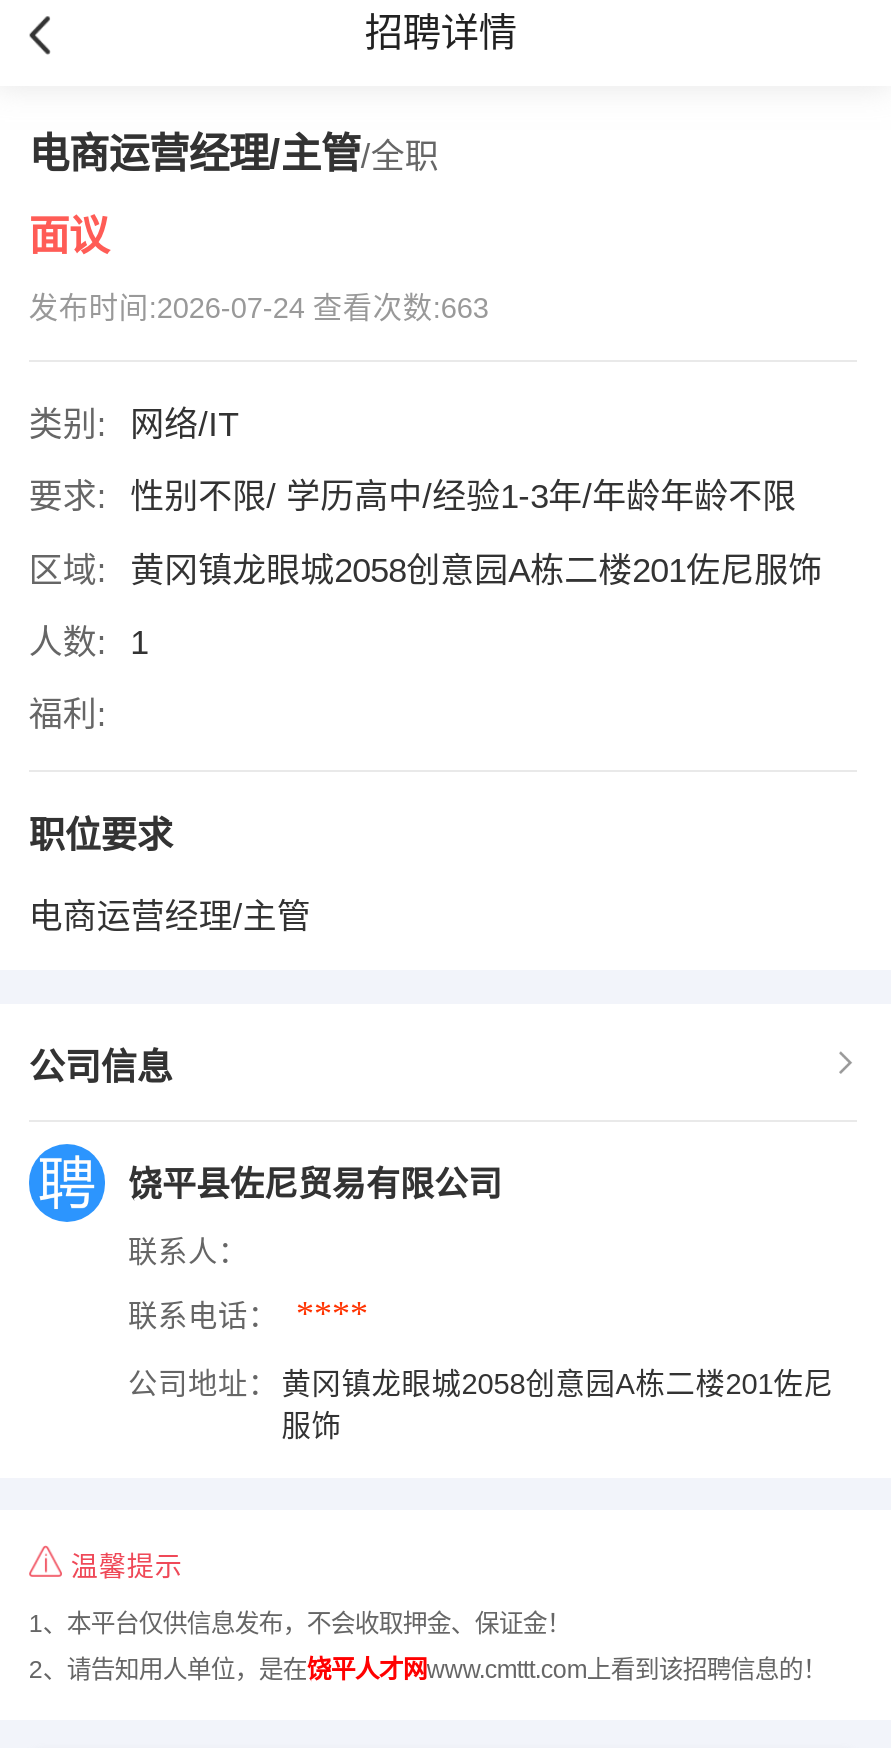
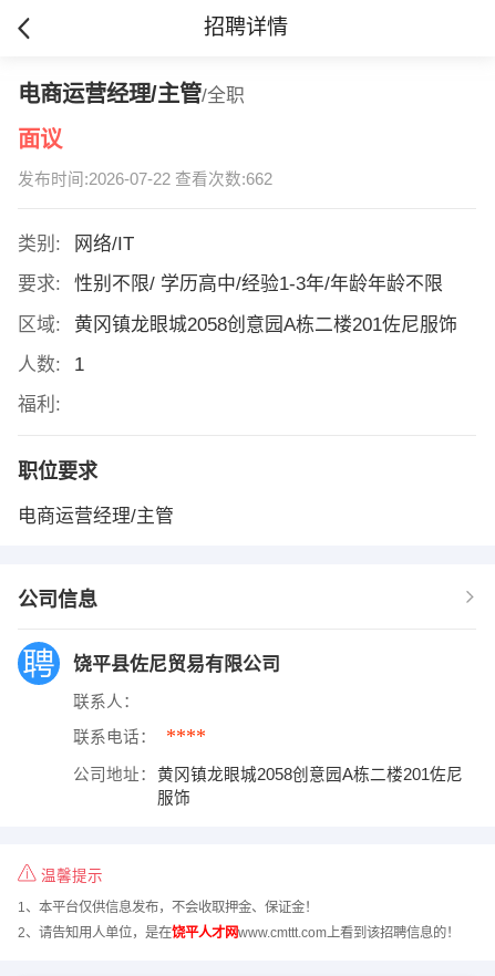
[29,292,489,324] 发布时间:2026-07-24 查看次数:663 -> [18,171,272,188] 发布时间:2026-07-22 查看次数:662

